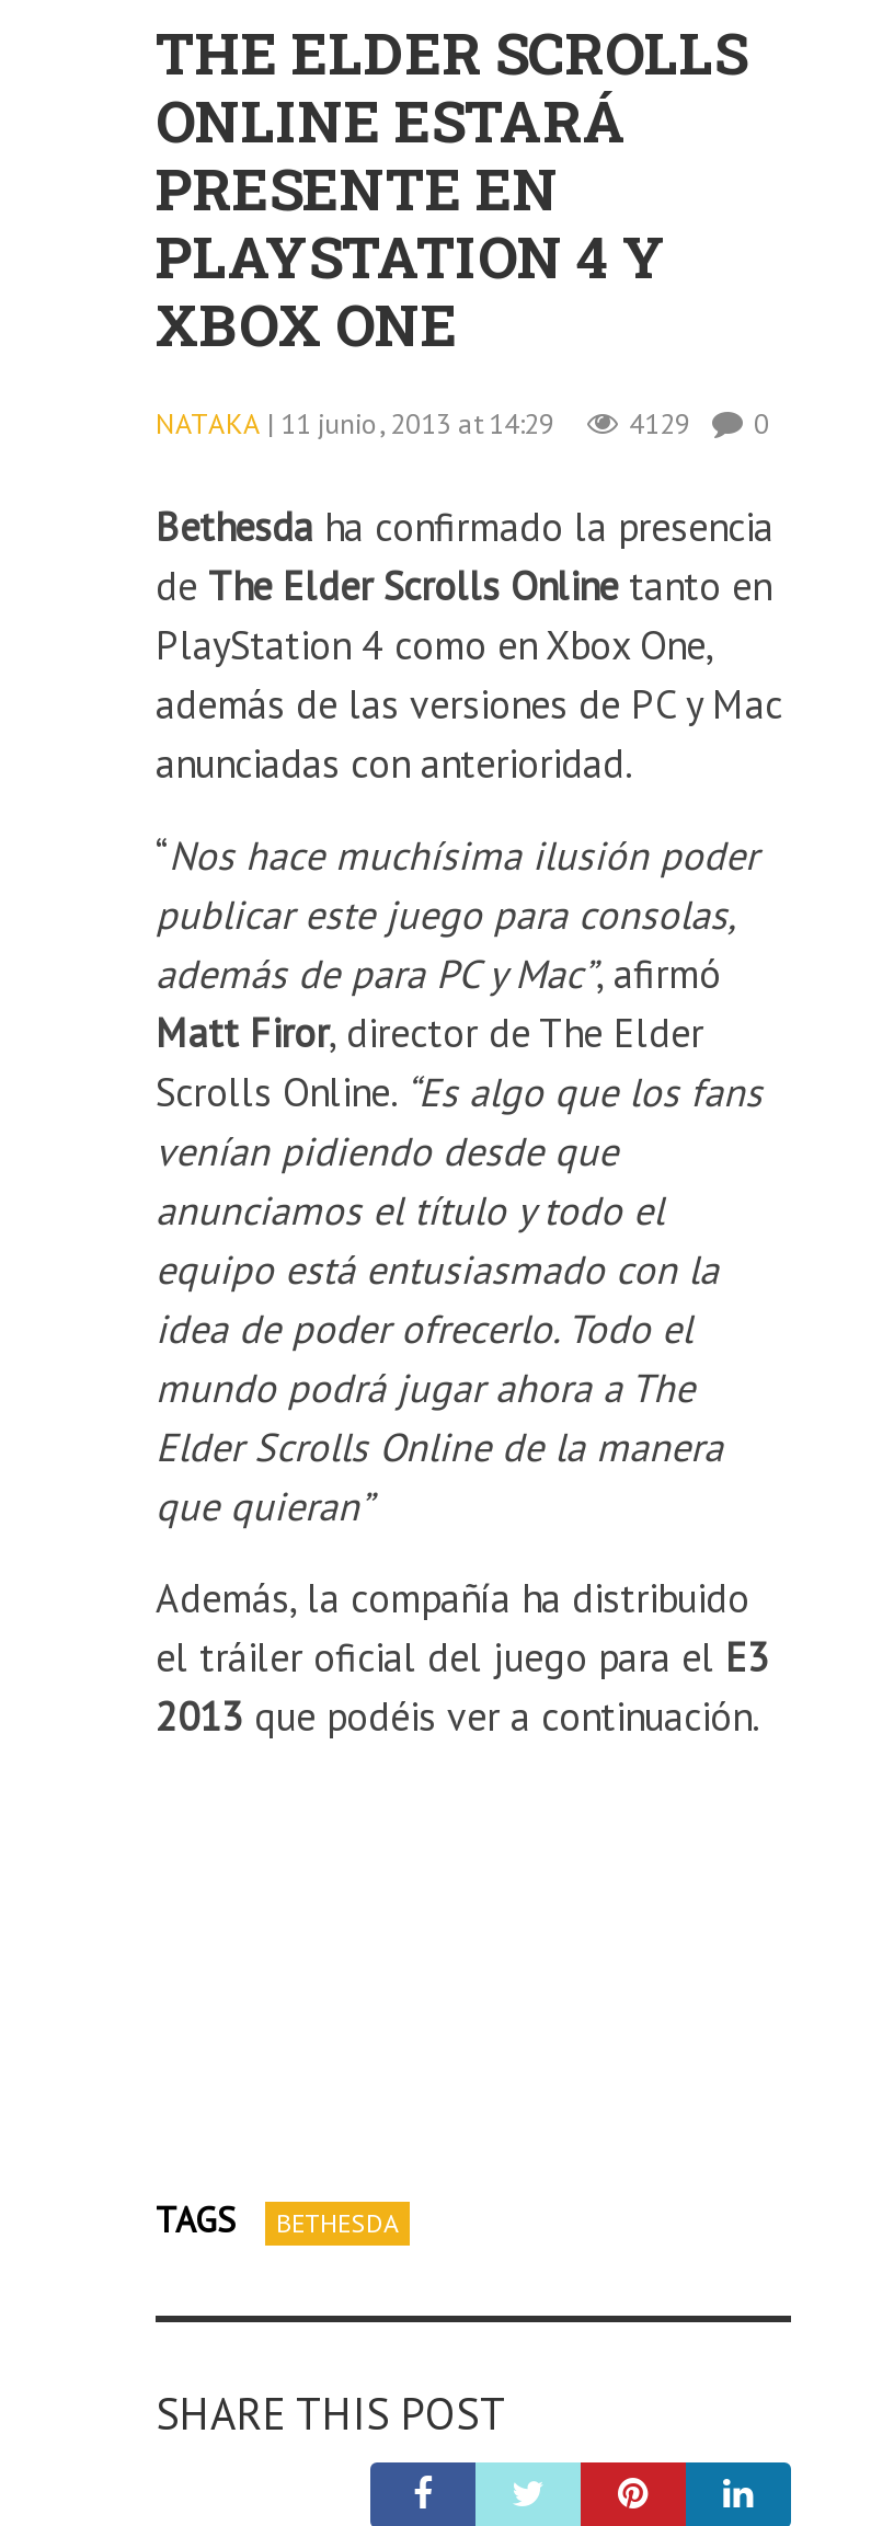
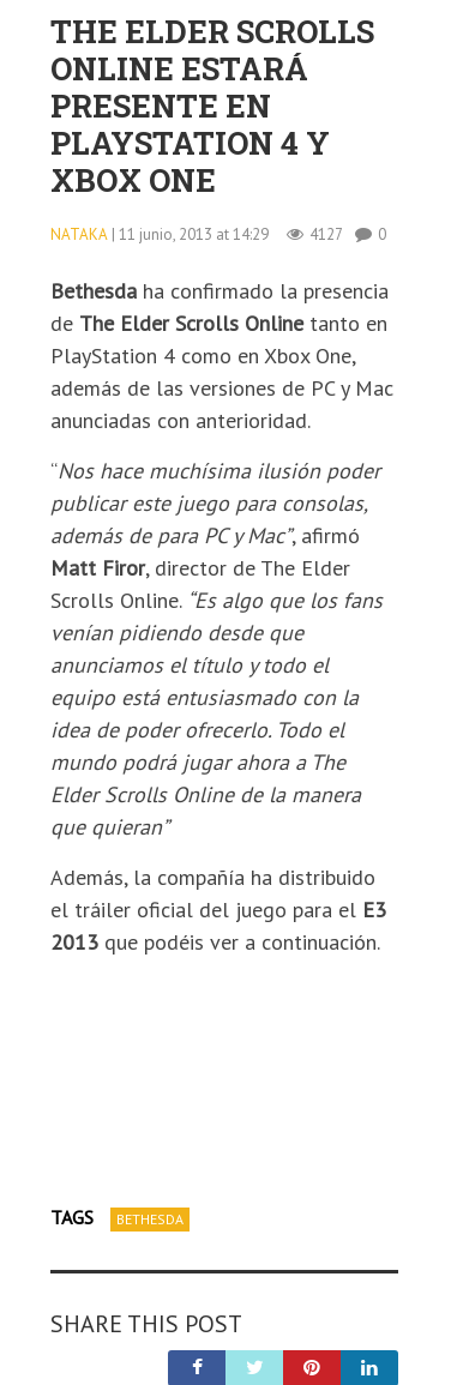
[622,405,690,442] 4129 -> [306,224,343,244] 4127

